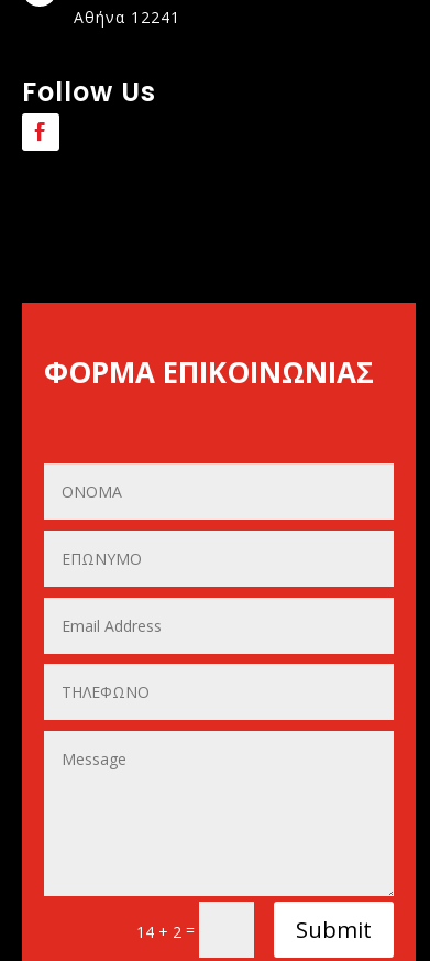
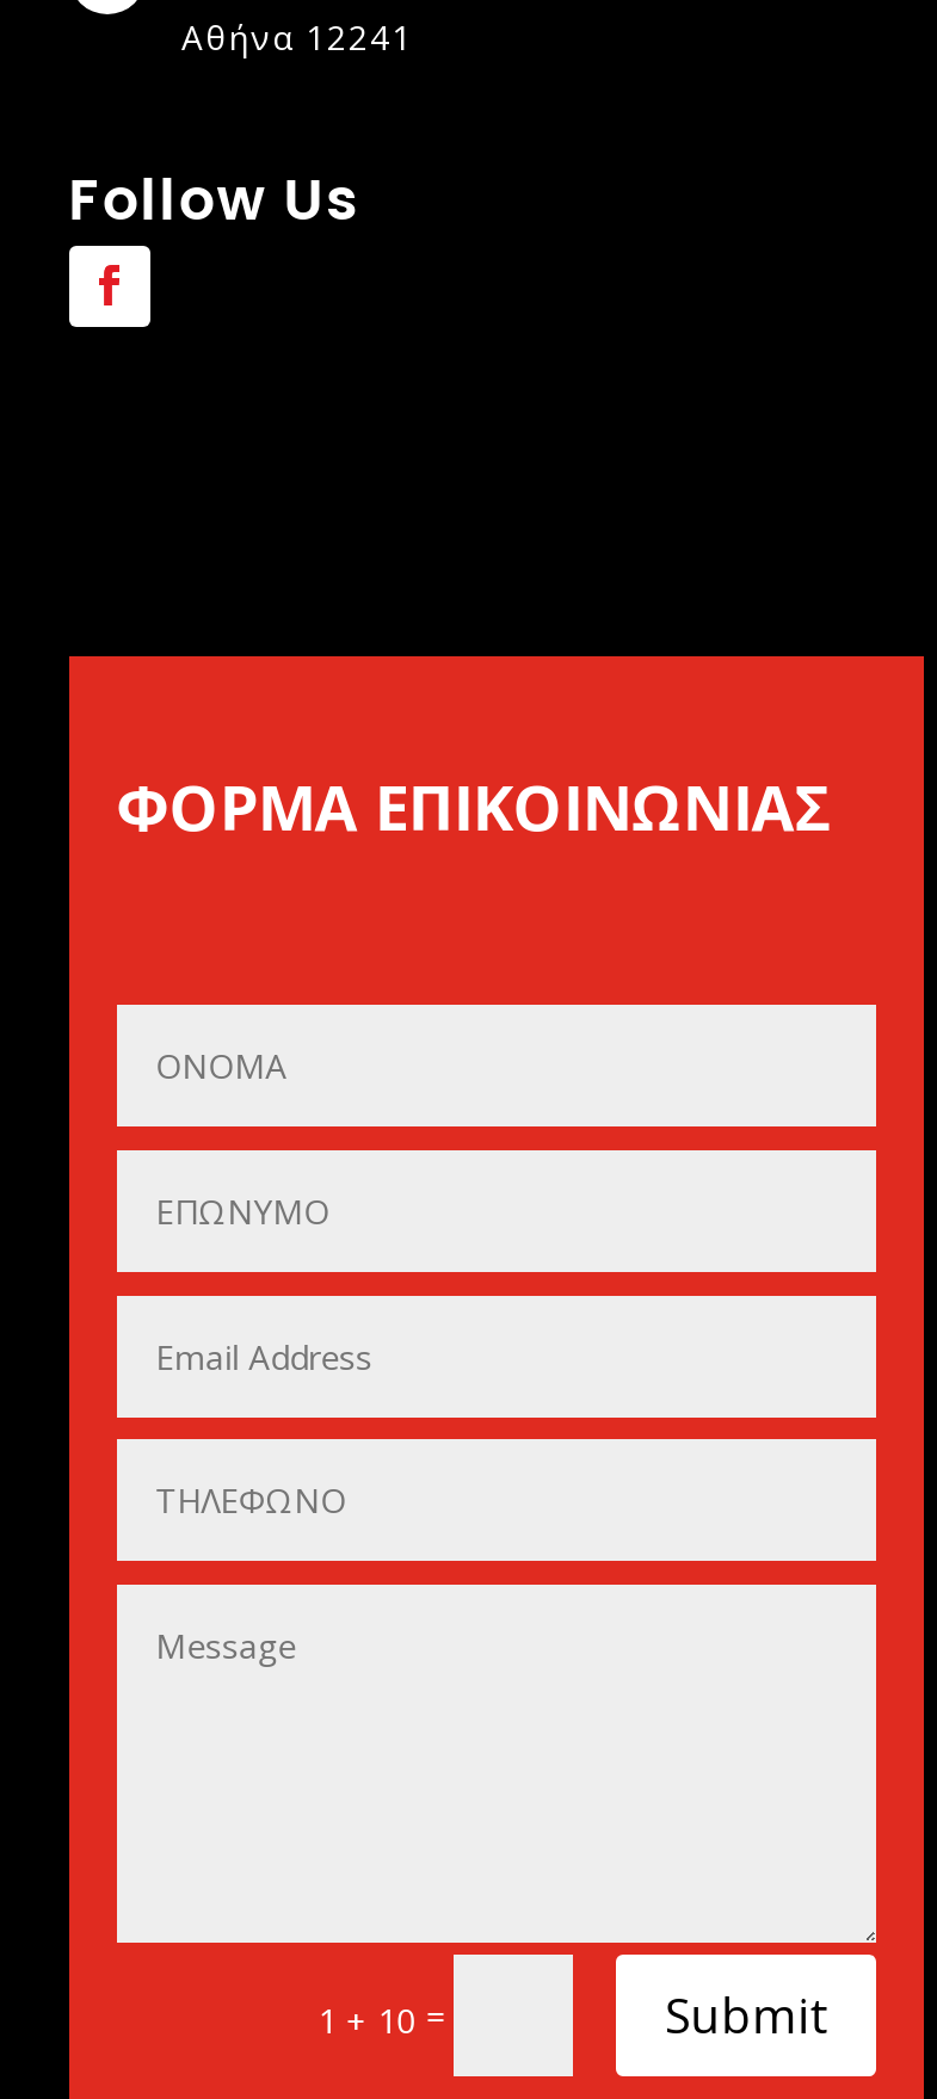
[137,919,199,942] 14 + 2 = -> [318,1993,454,2043] 1 + 10 =

